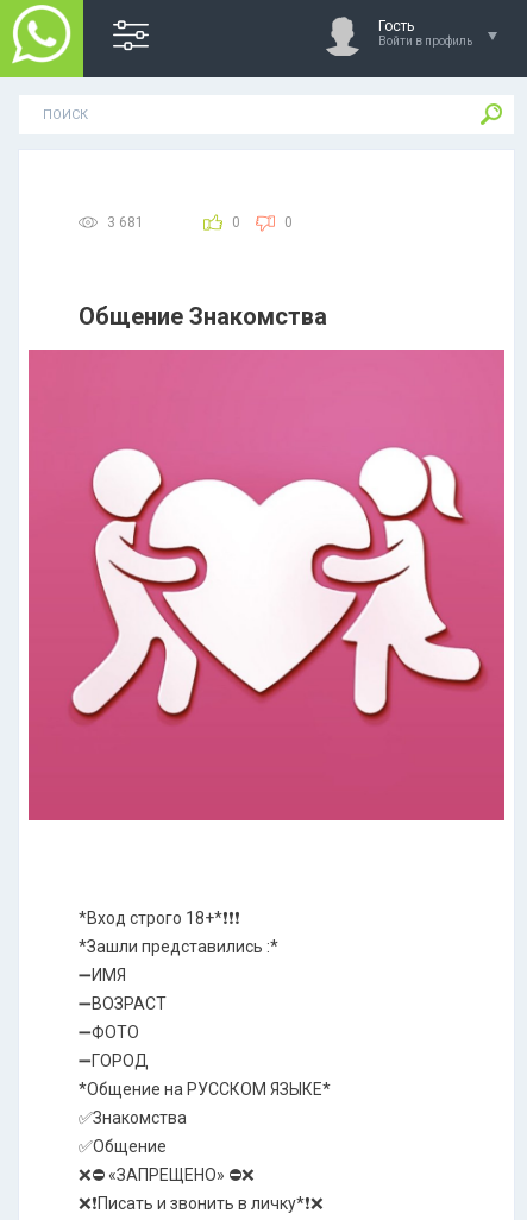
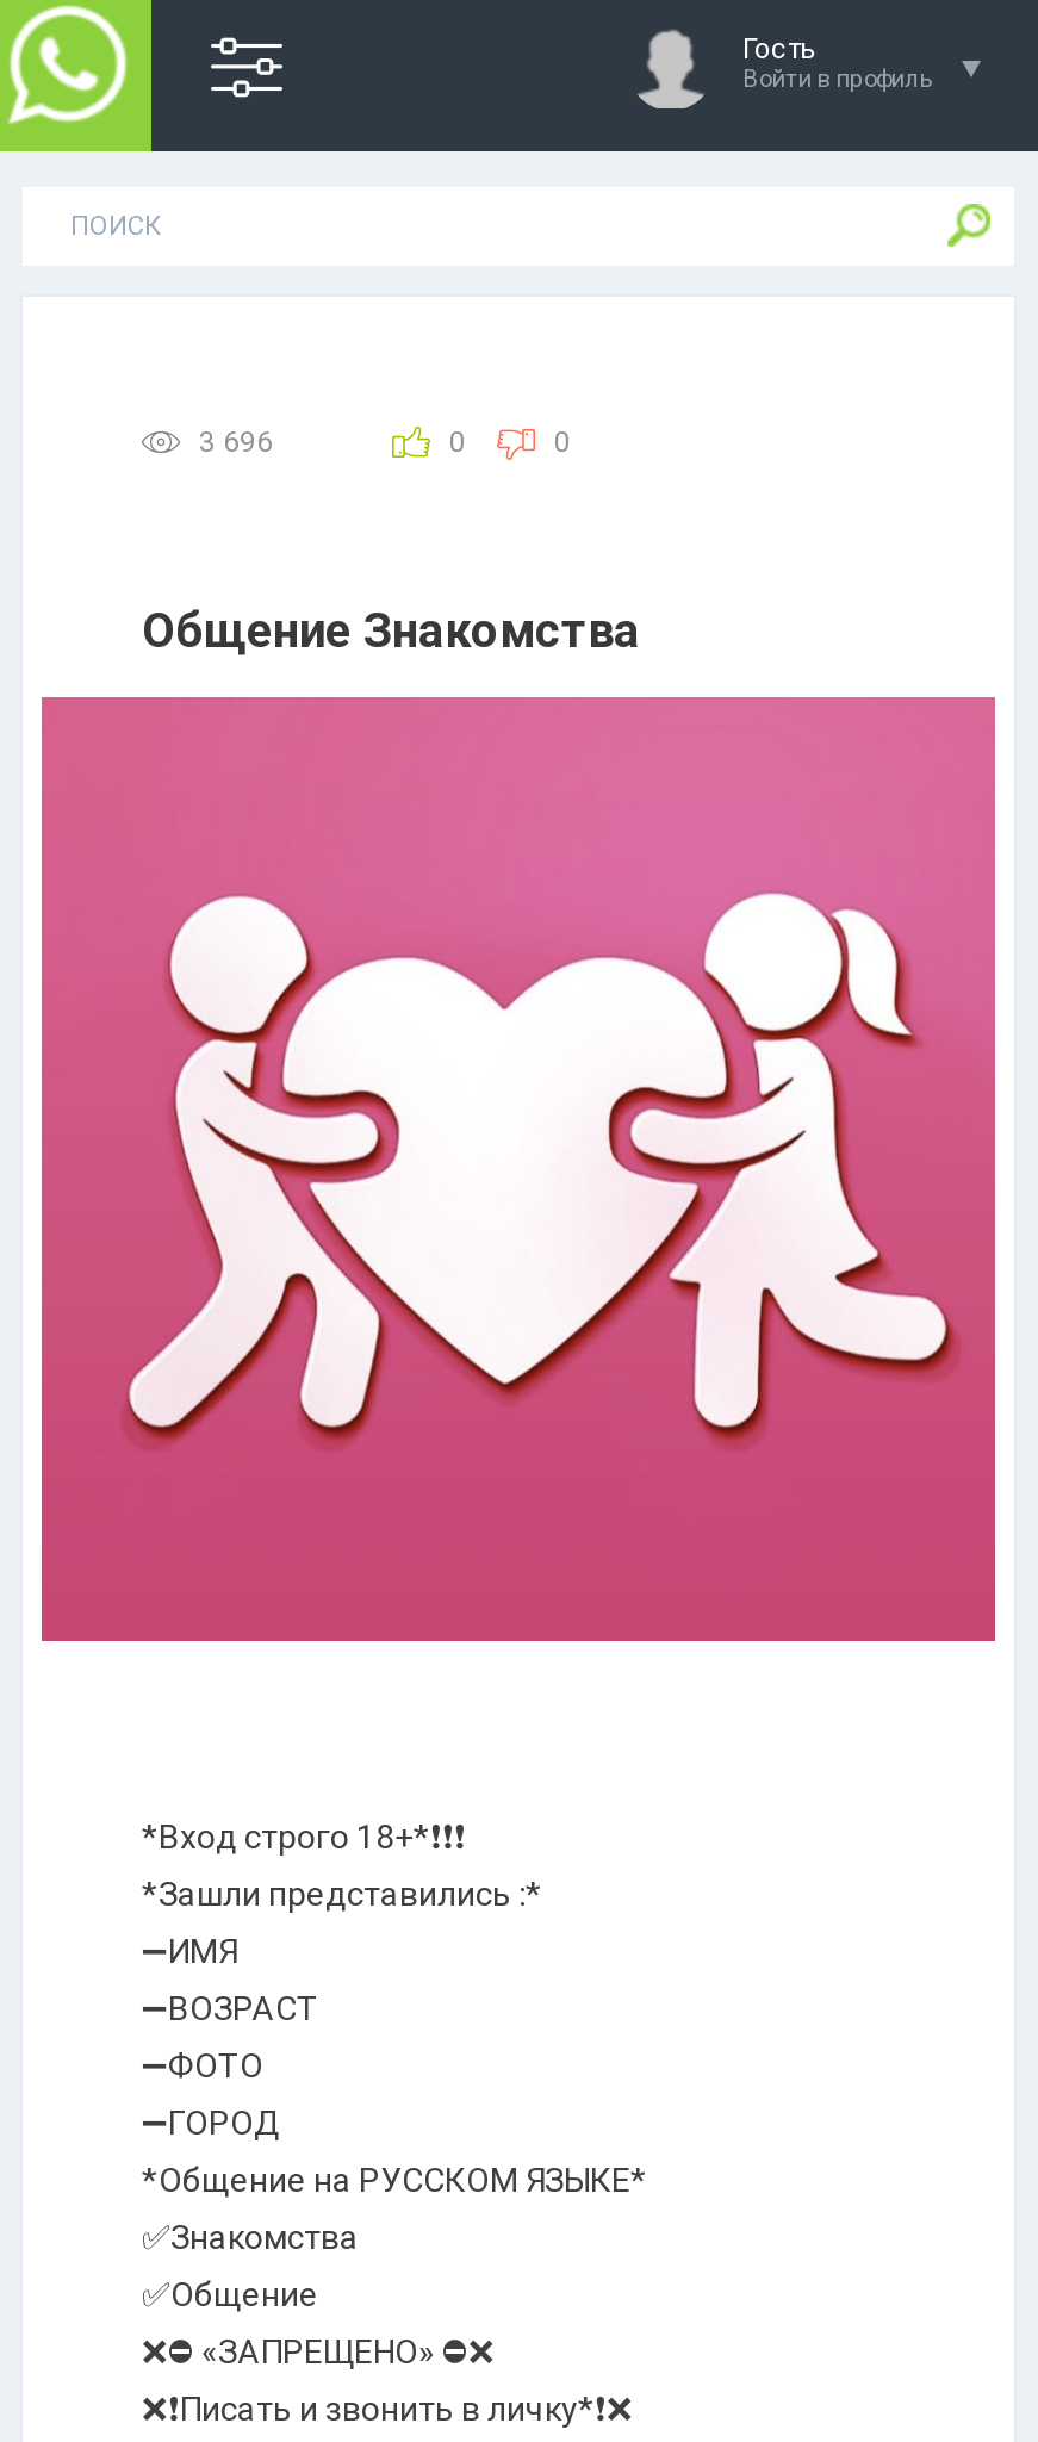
[107,214,144,231] 3 681 -> [199,425,273,459] 3 696

